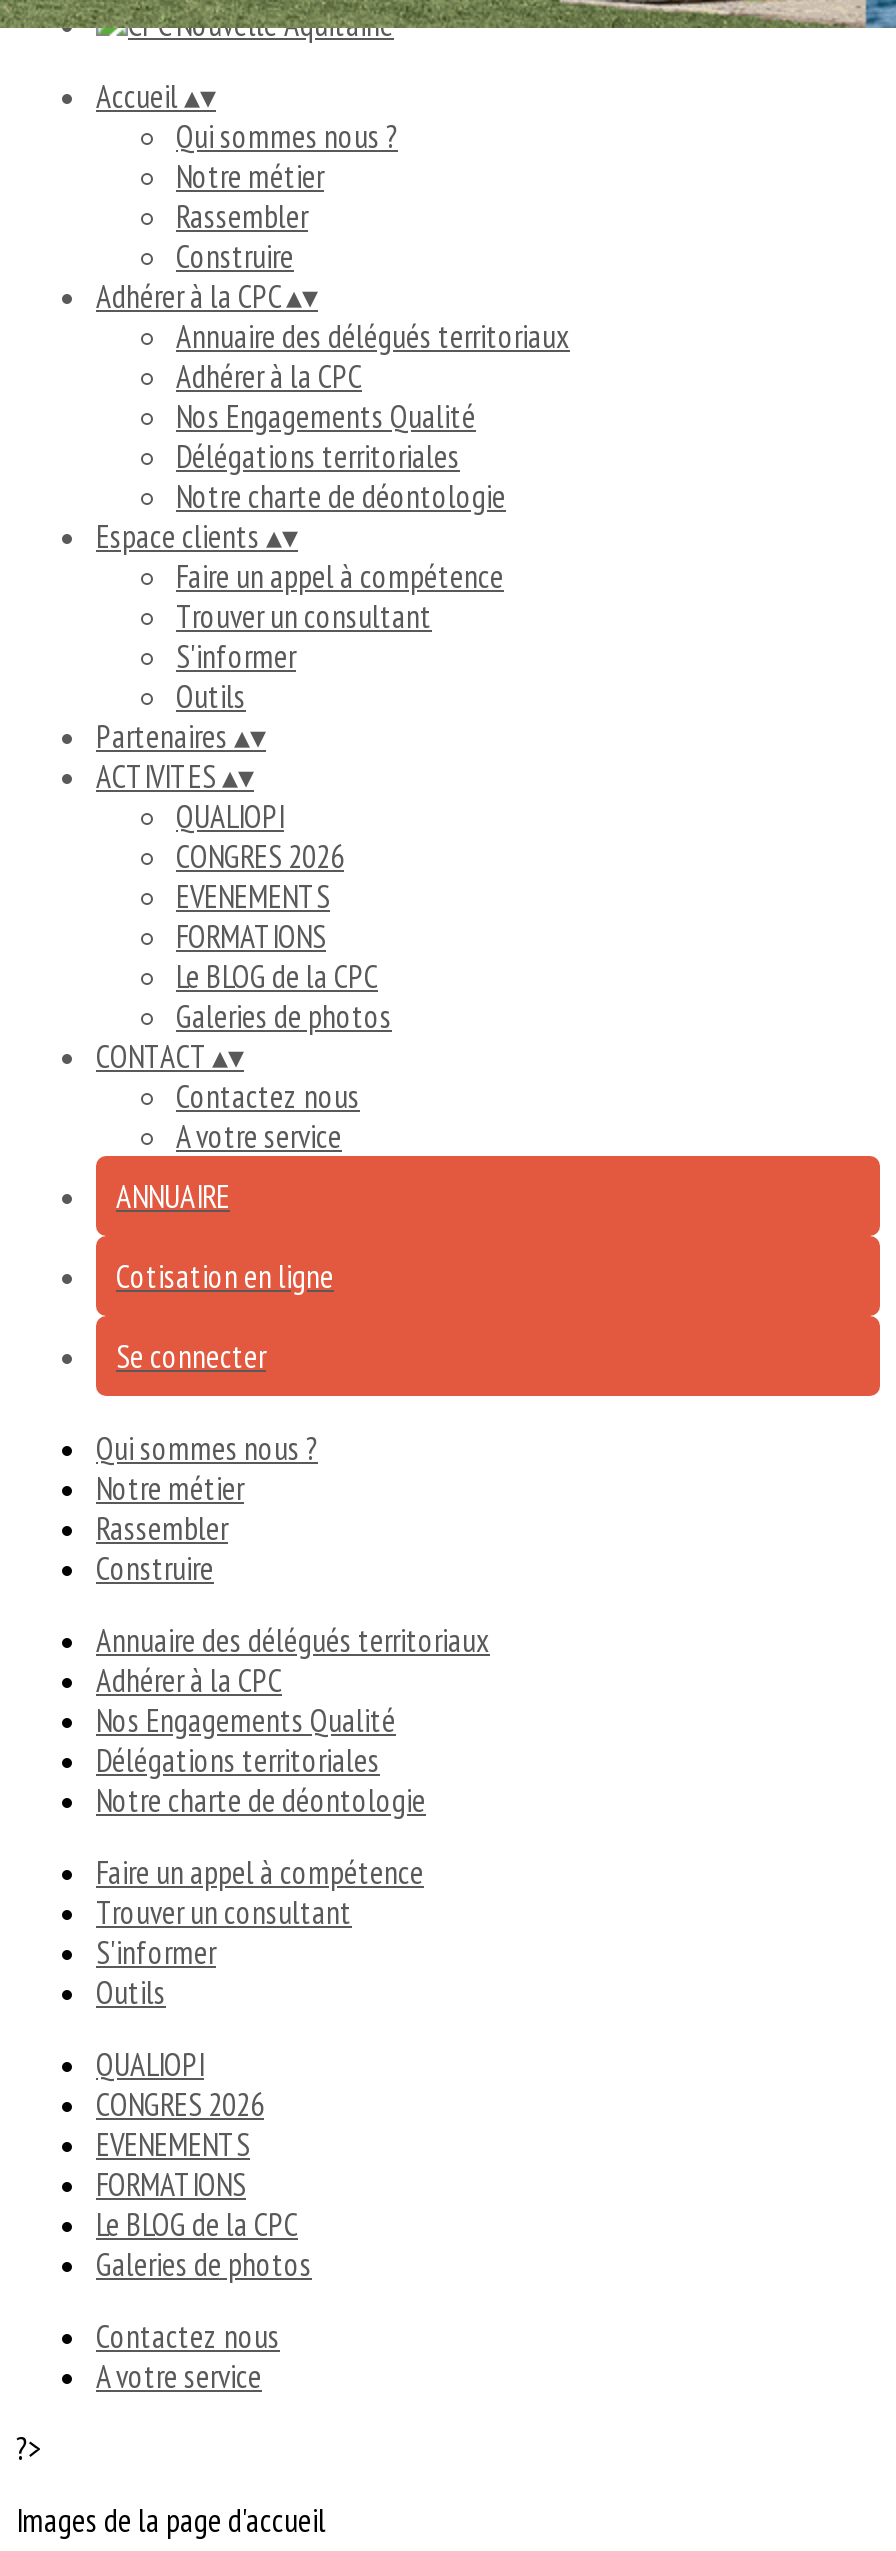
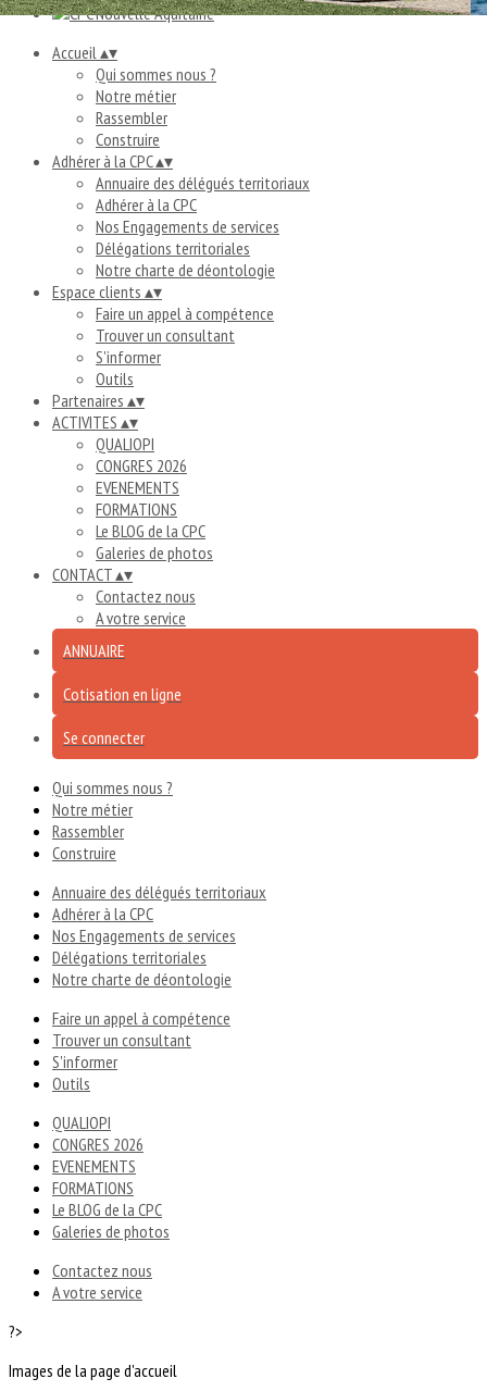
[176,396,476,436] Nos Engagements Qualité -> [96,215,279,237] Nos Engagements de services
[96,1700,396,1740] Nos Engagements Qualité -> [52,924,236,946] Nos Engagements de services

